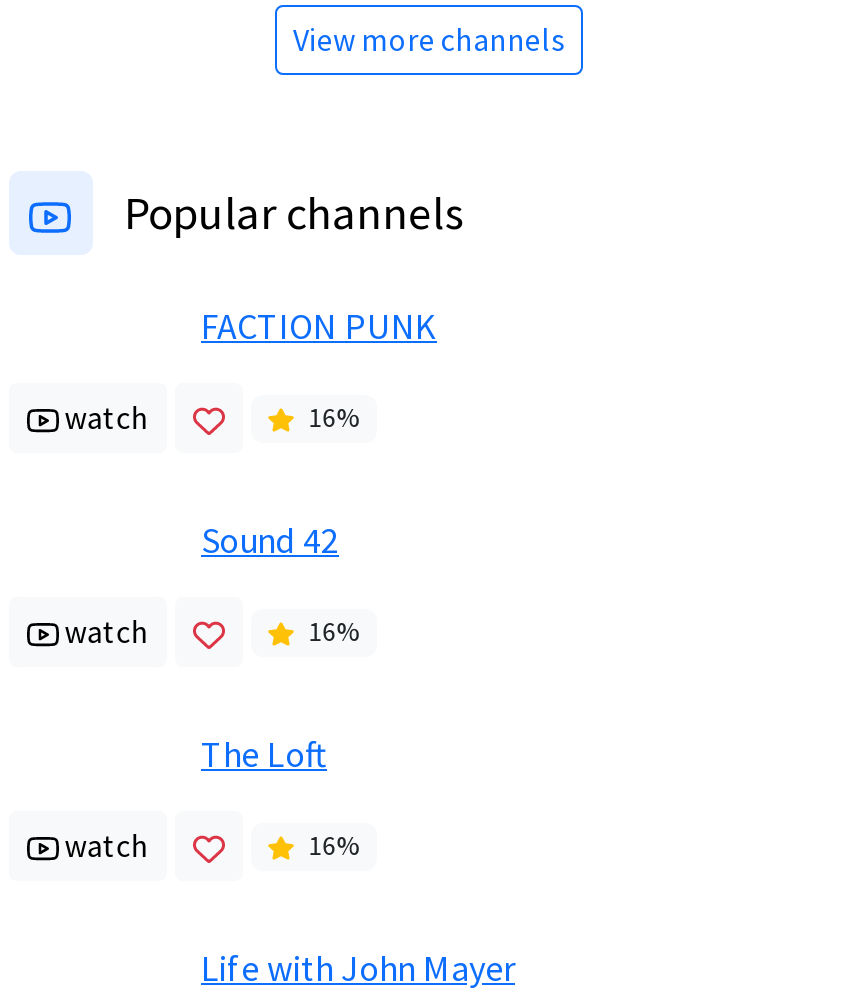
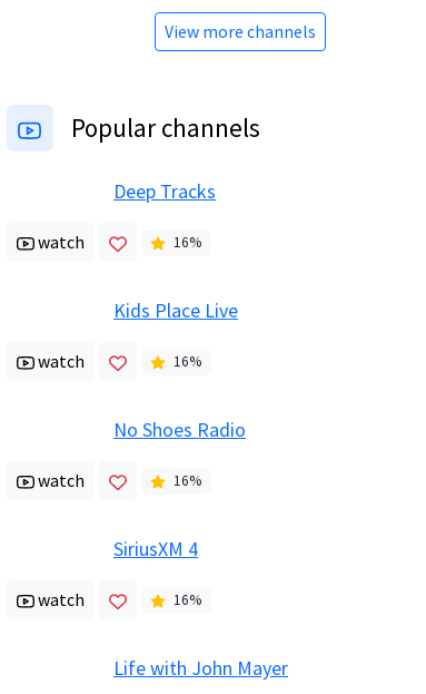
[201,303,437,349] FACTION PUNK -> [113,178,216,204] Deep Tracks
[201,517,339,563] Sound 42 -> [113,297,238,323] Kids Place Live
[201,731,327,777] The Loft -> [34,417,246,561] No Shoes Radio | watch | 16% | SiriusXM 4

